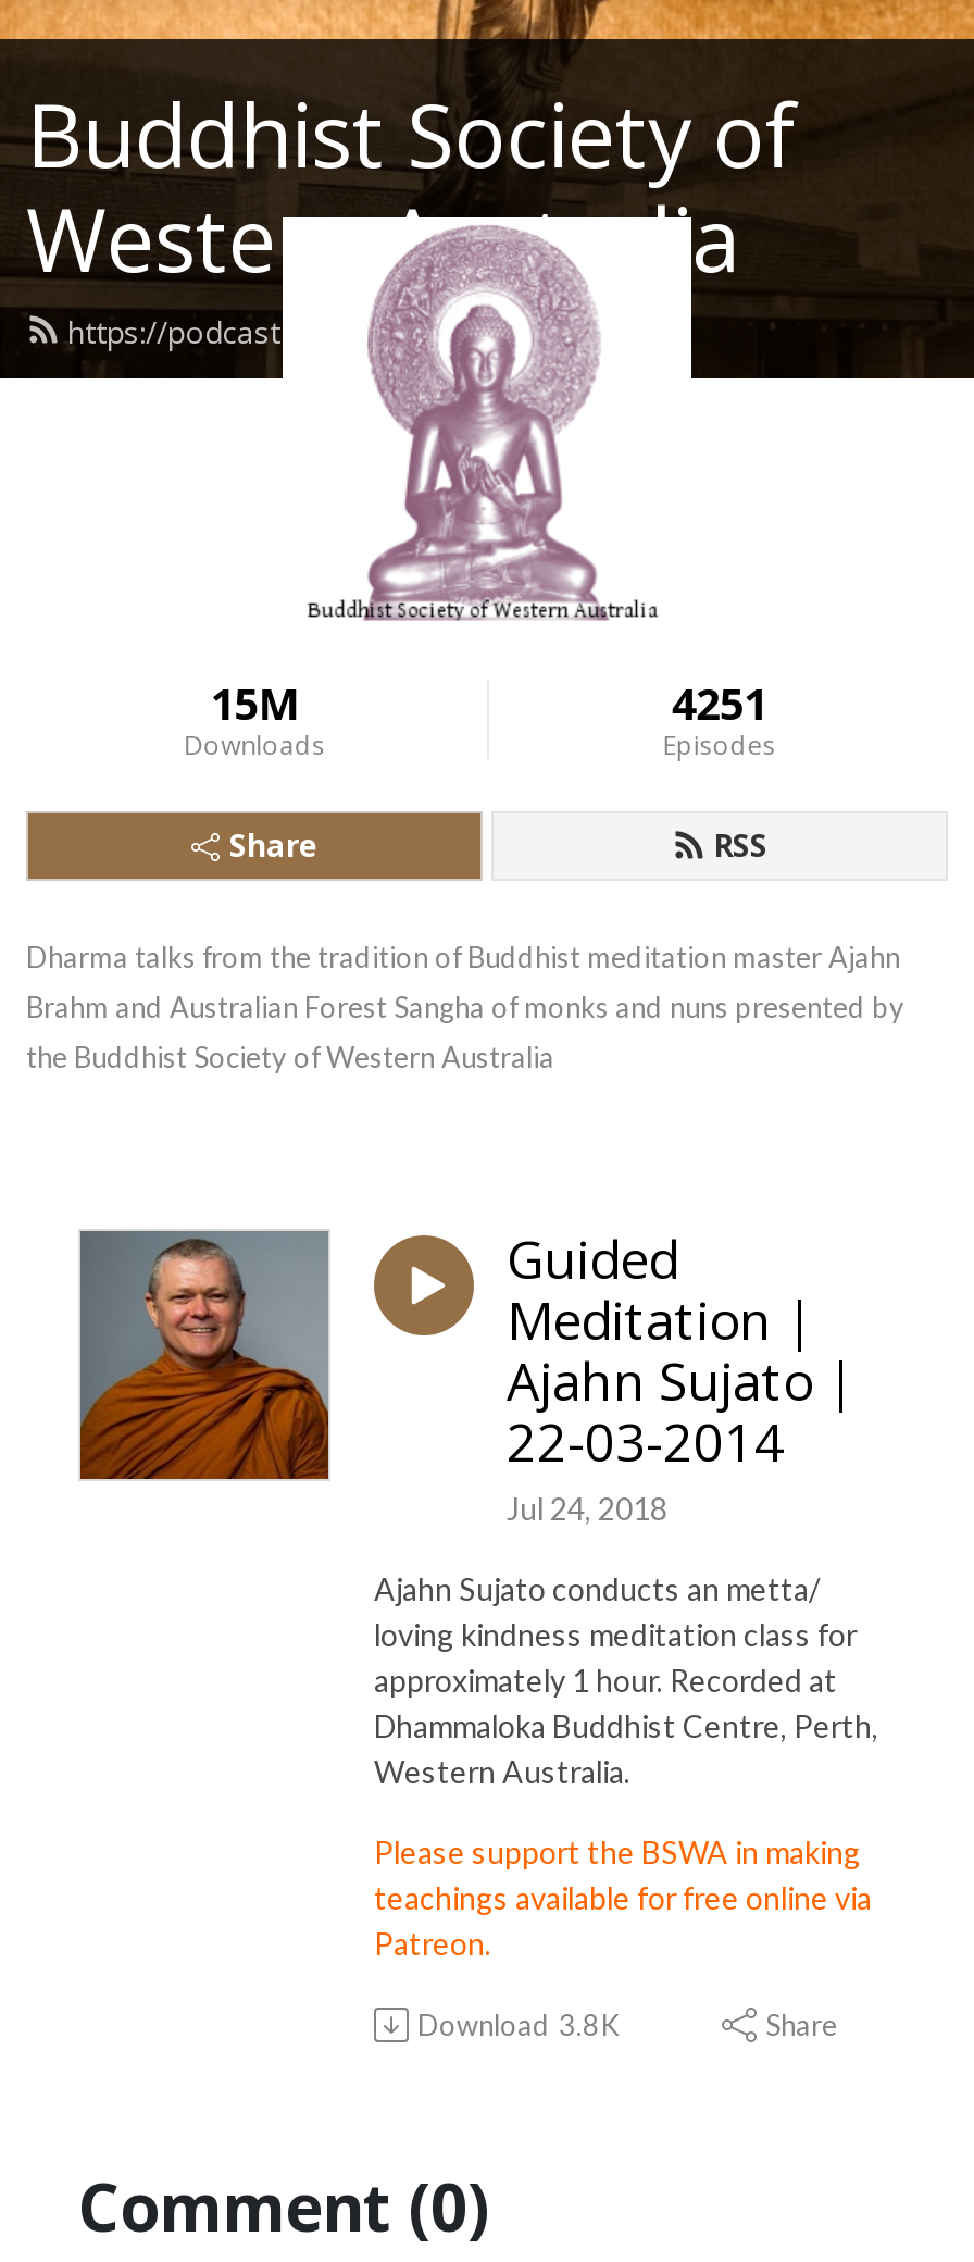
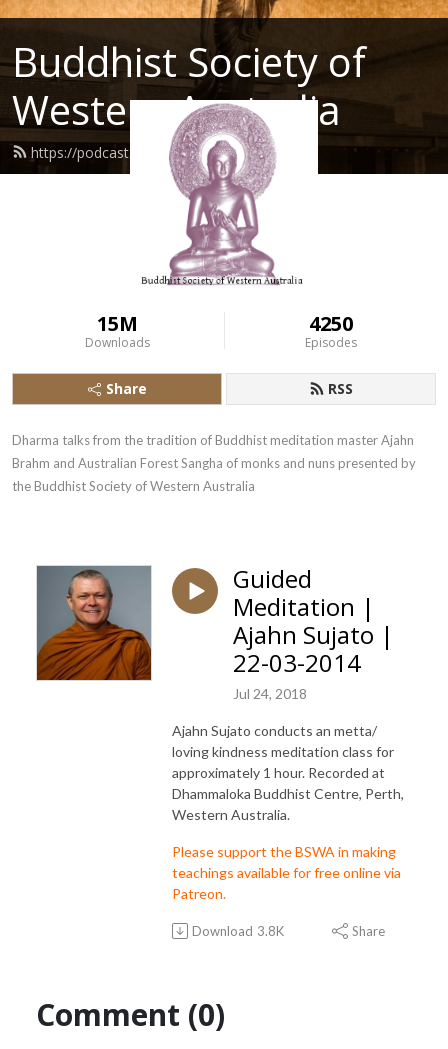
[672,674,767,733] 4251 -> [309,310,353,337] 4250

